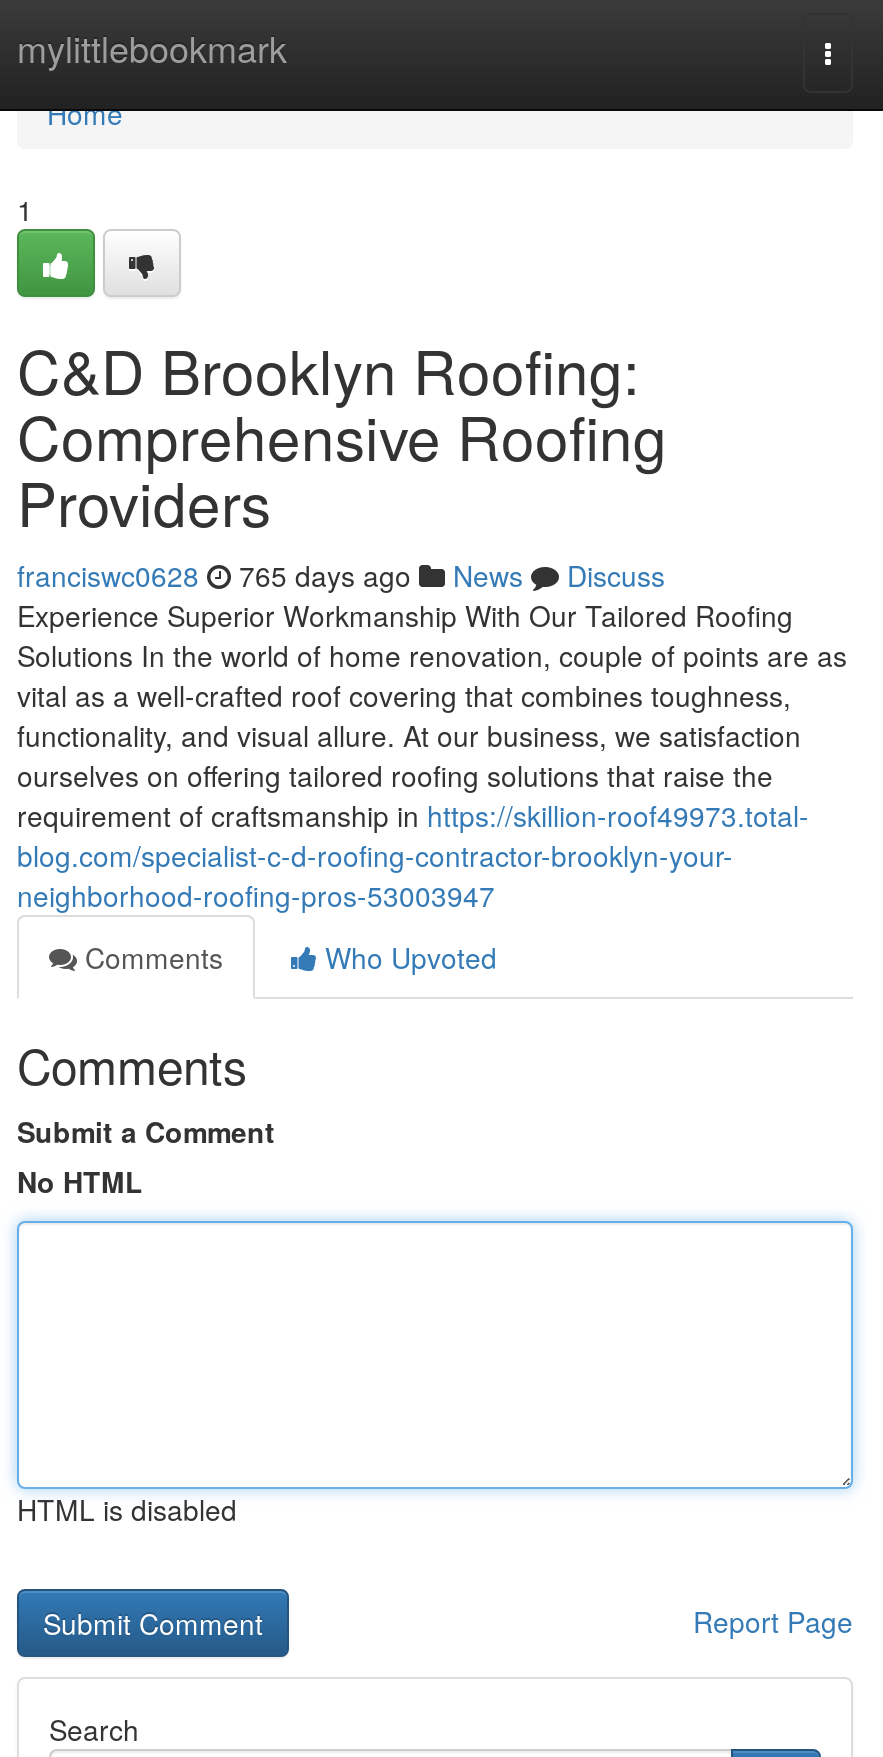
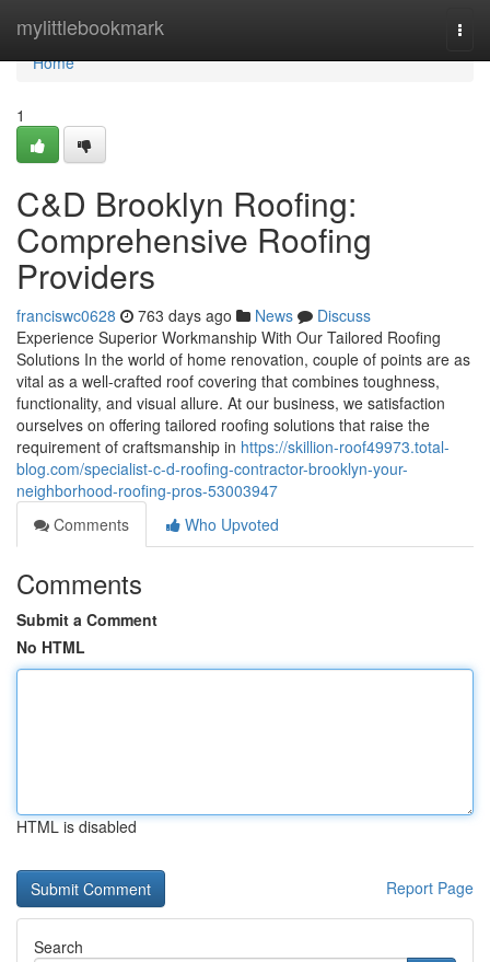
[17,555,665,595] franciswc0628 765 days ago News Discuss -> [16,304,371,326] franciswc0628 763 days ago News Discuss

